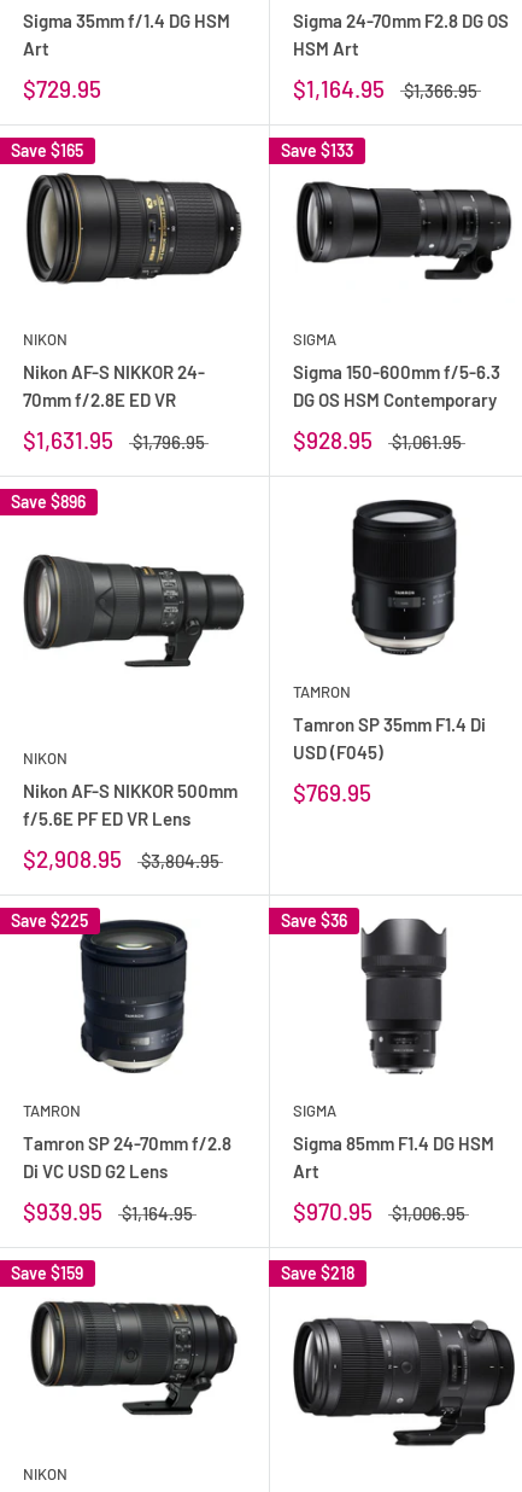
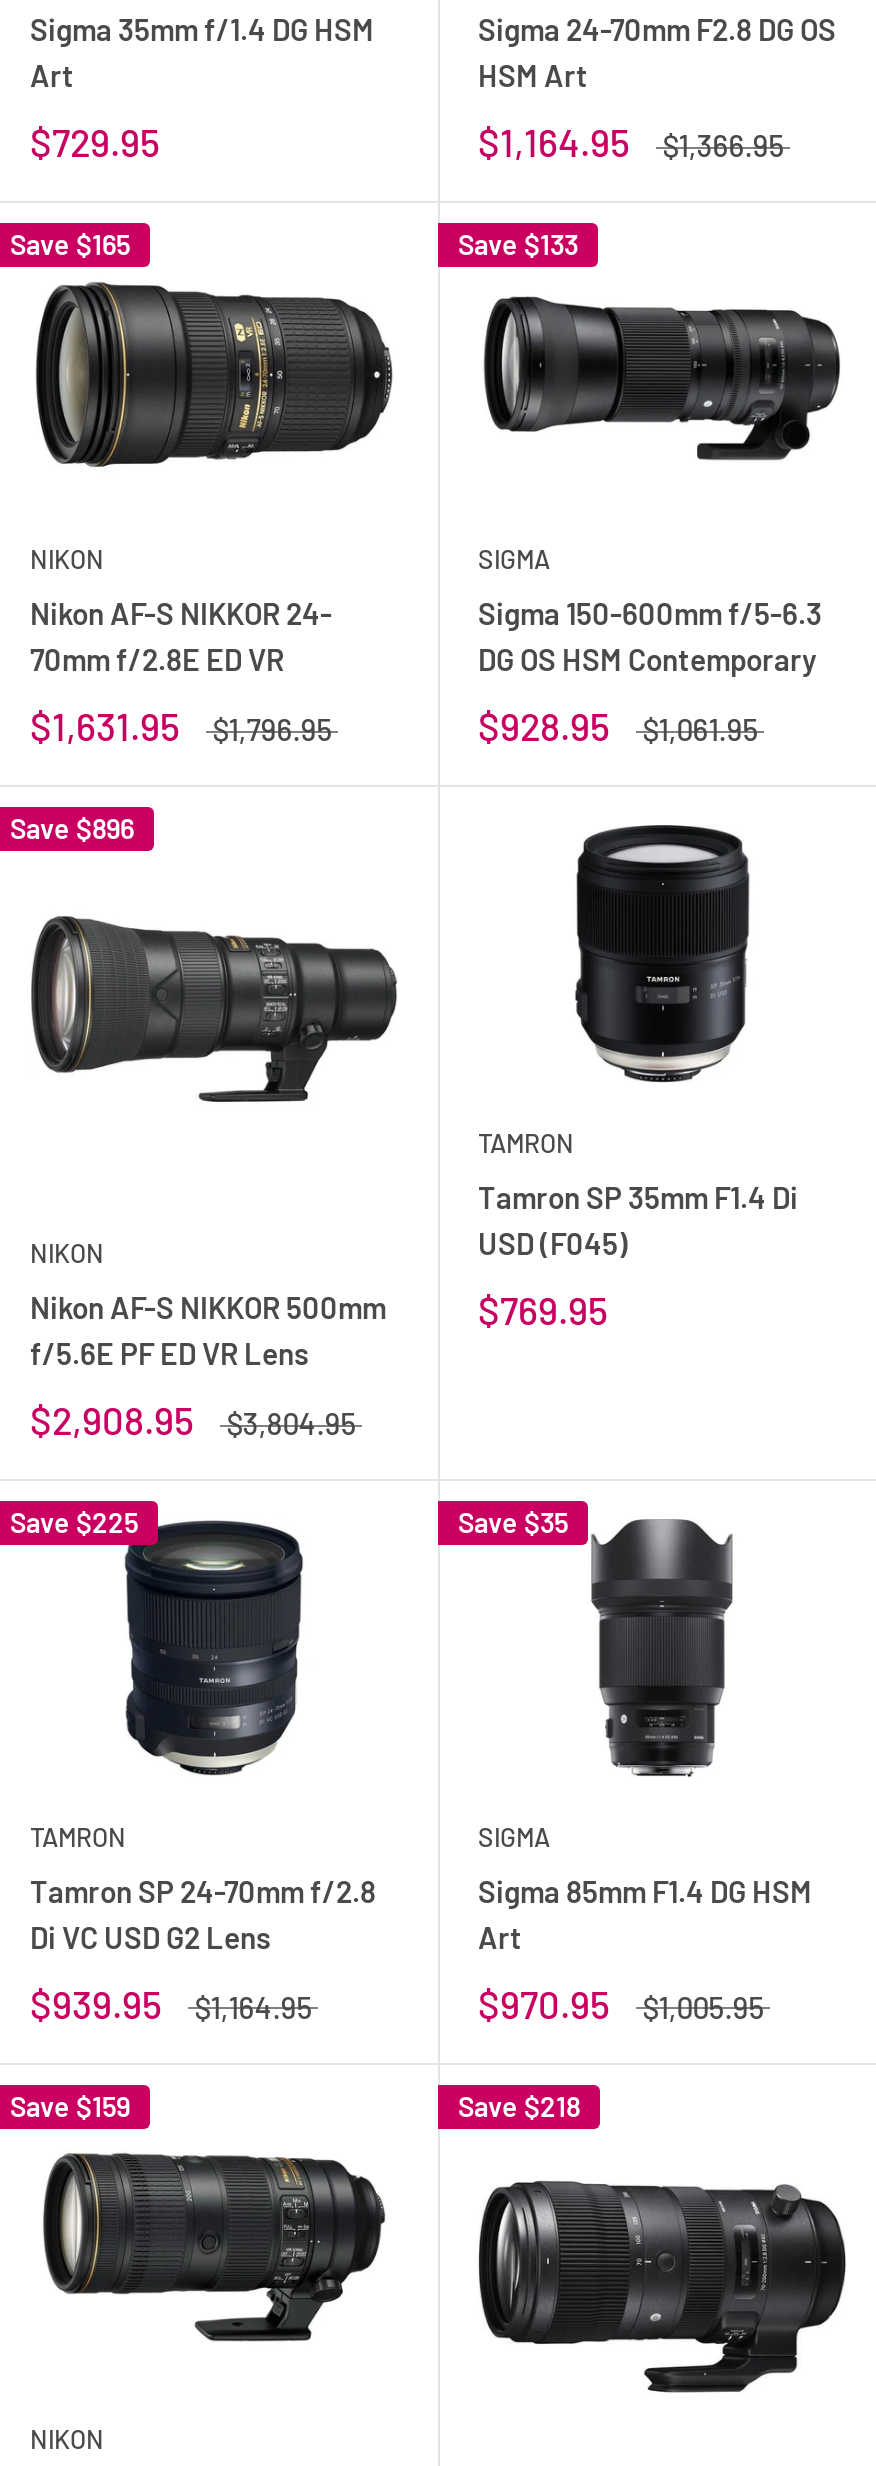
[281,911,347,931] Save $36 -> [458,1505,568,1539] Save $35
[293,1198,466,1225] $970.95 $1,006.95 -> [478,1980,765,2026] $970.95 $1,005.95

